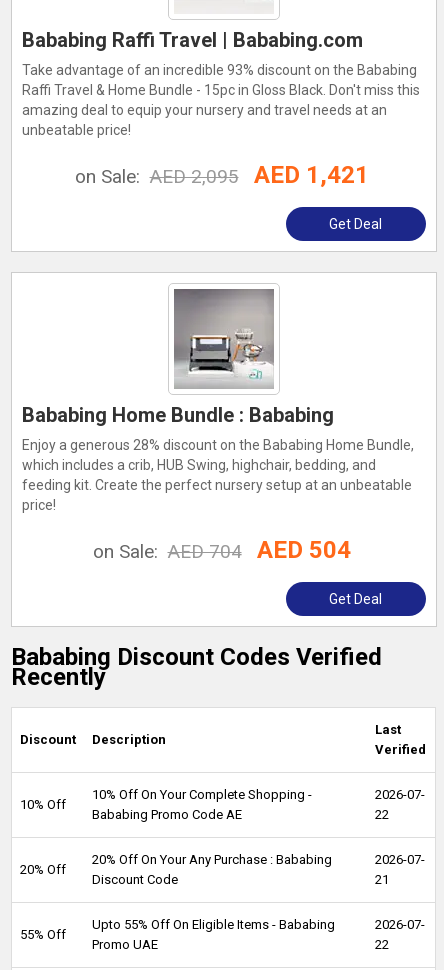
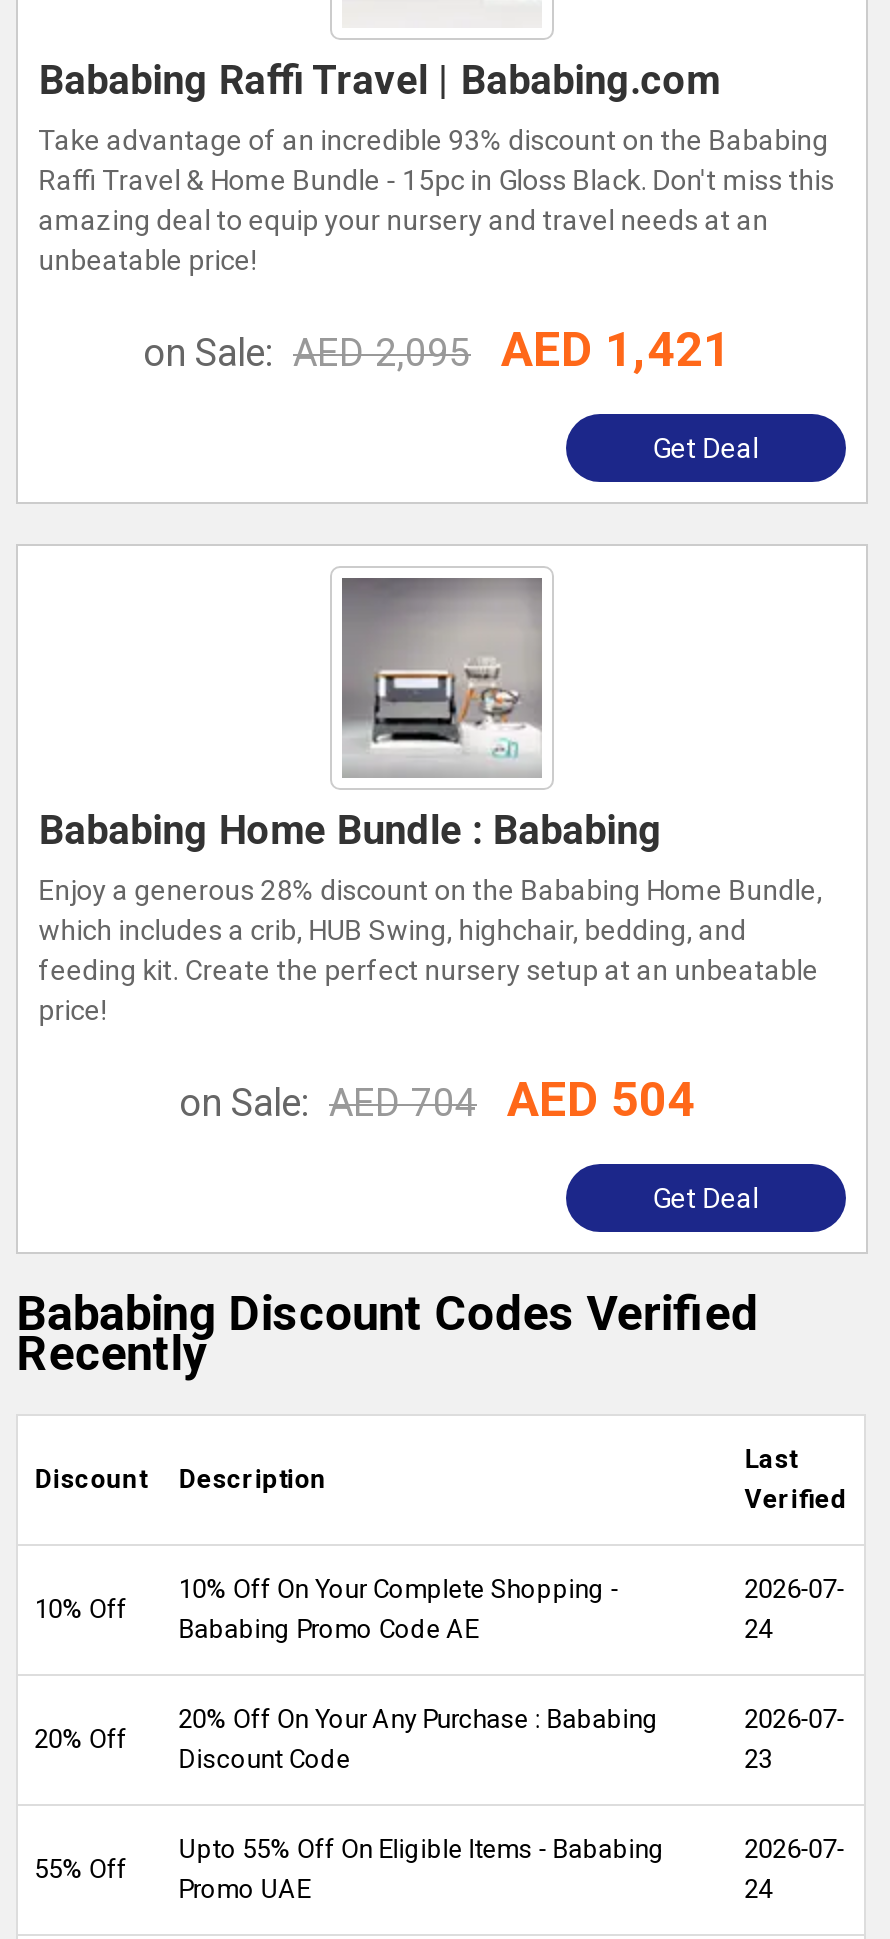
[375,807,389,822] 22 -> [744,1614,772,1644] 24
[375,872,389,887] 21 -> [744,1744,772,1774] 23
[375,937,389,952] 22 -> [744,1874,772,1904] 24

